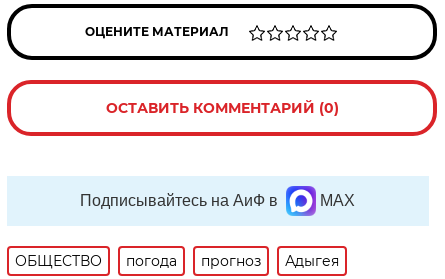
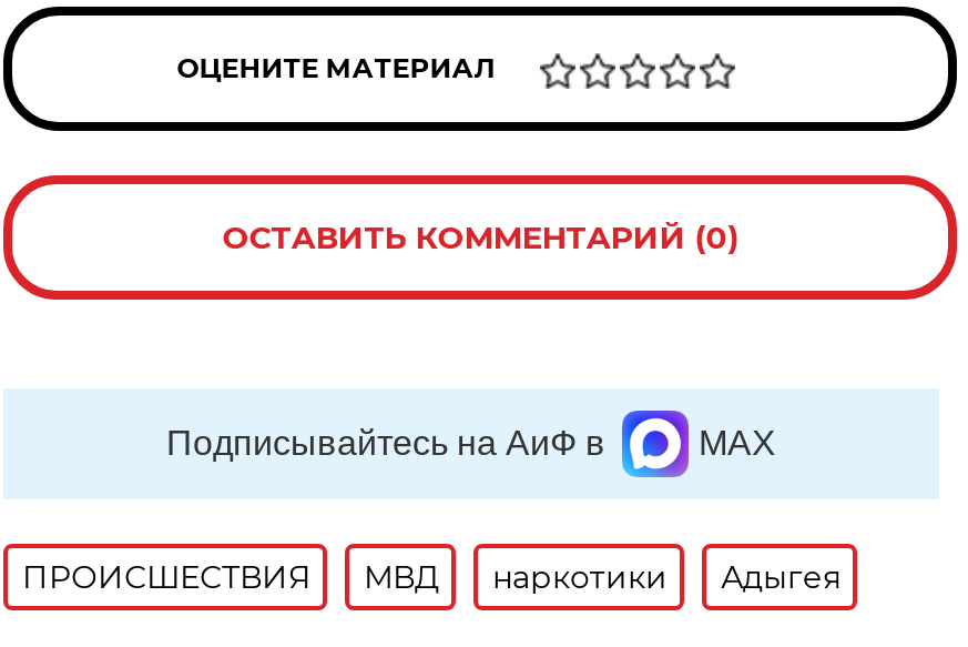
[15,252,261,270] ОБЩЕСТВО | погода | прогноз -> [22,557,667,597] ПРОИСШЕСТВИЯ | МВД | наркотики

